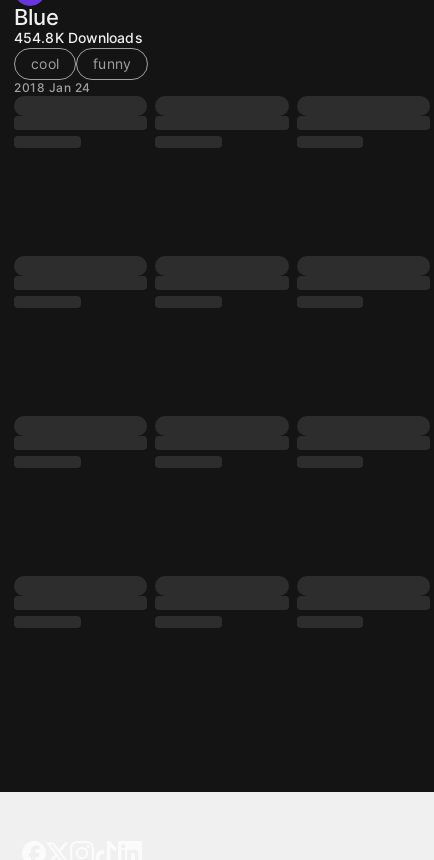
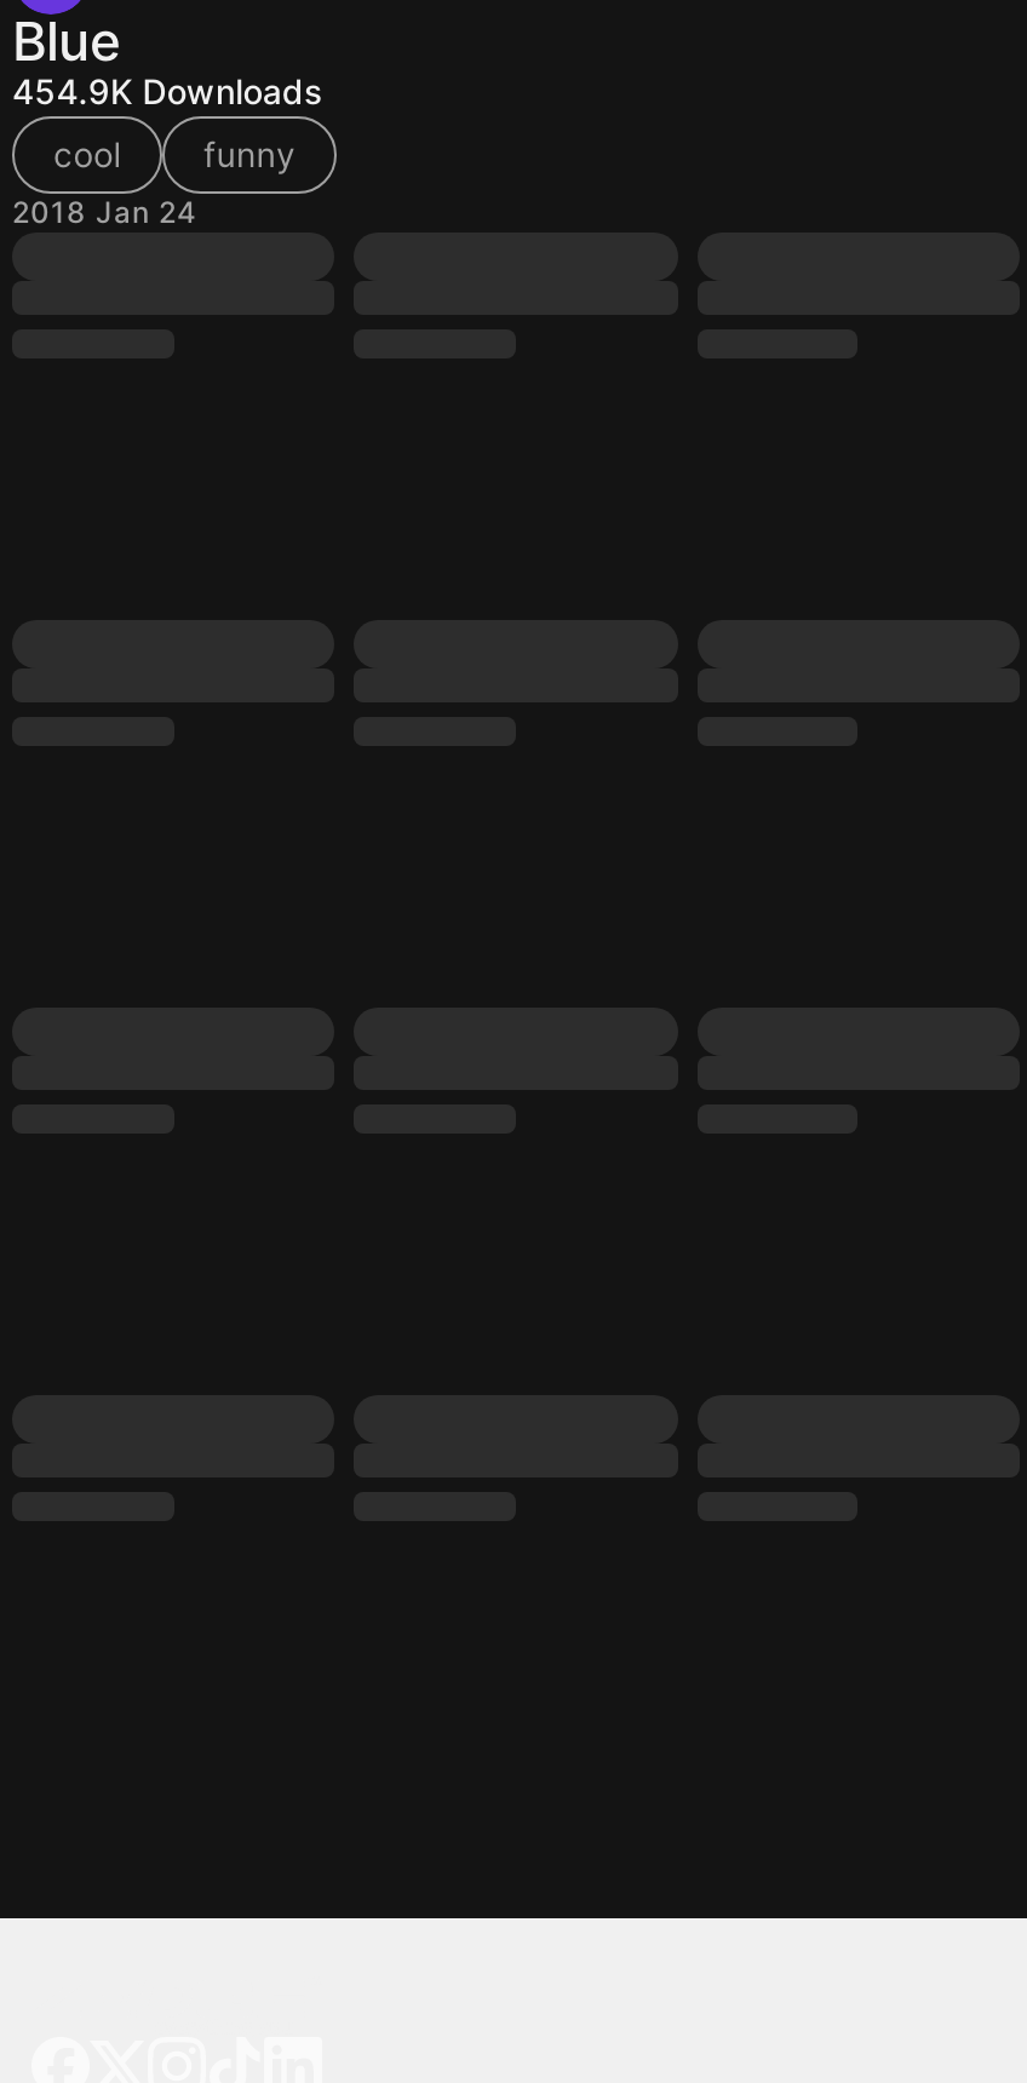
[14,29,143,46] 454.8K Downloads -> [12,70,324,111] 454.9K Downloads

